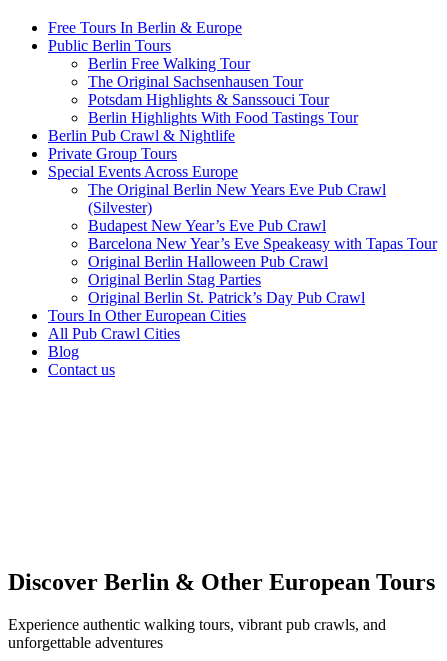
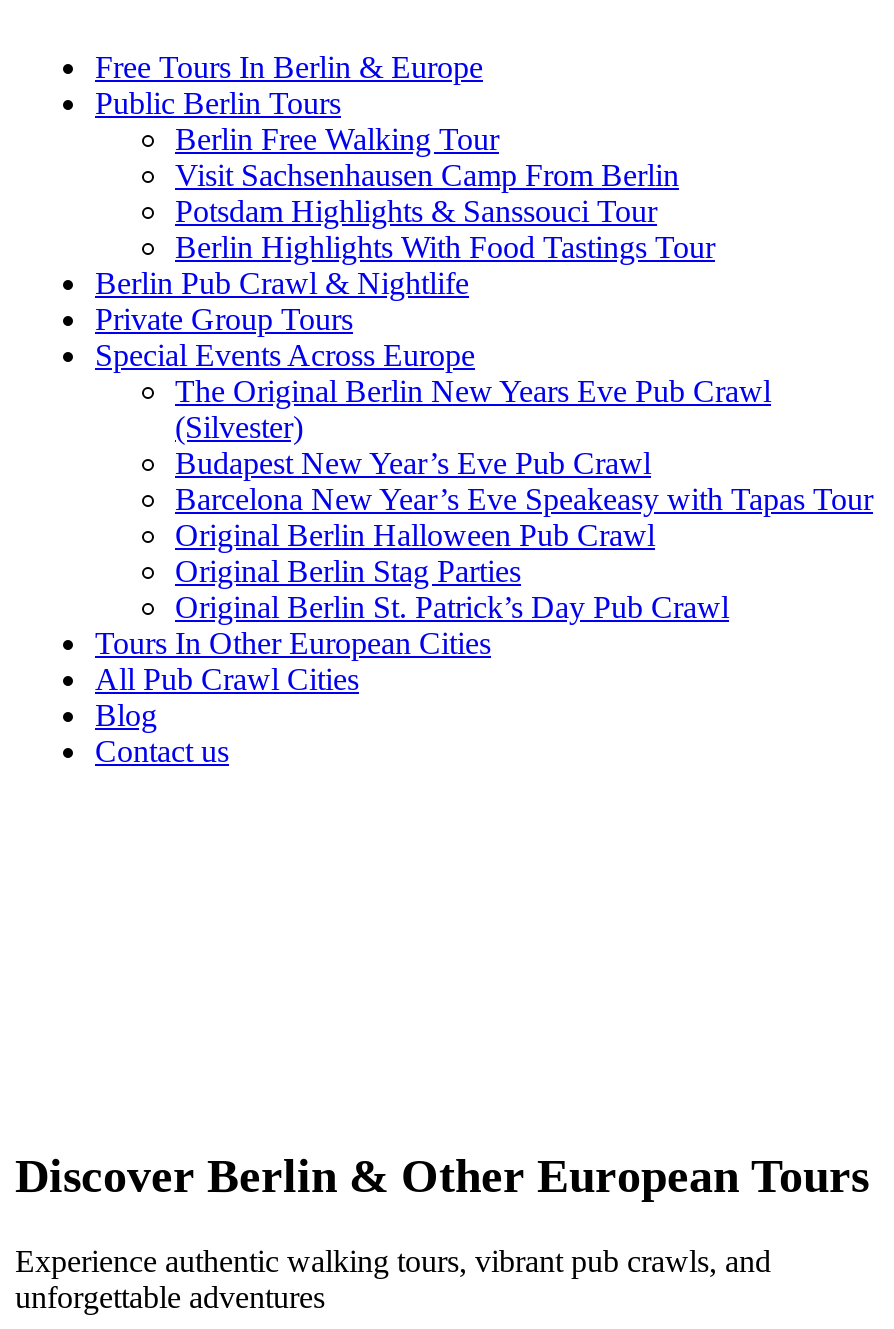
[88,73,303,90] The Original Sachsenhausen Tour -> [175,158,679,192] Visit Sachsenhausen Camp From Berlin

